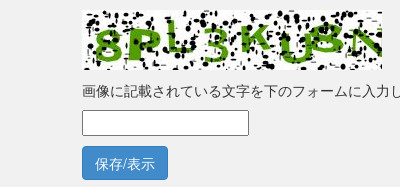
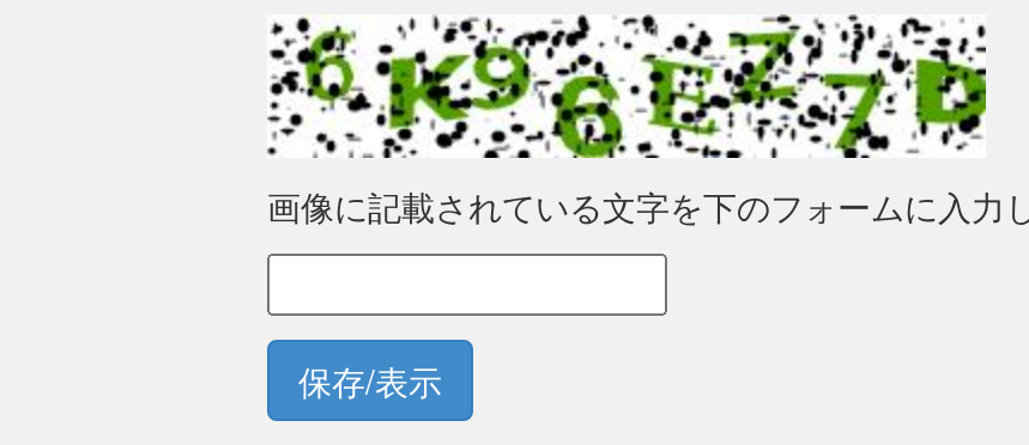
[83,10,383,71] [image] -> [267,12,988,160] [image]

